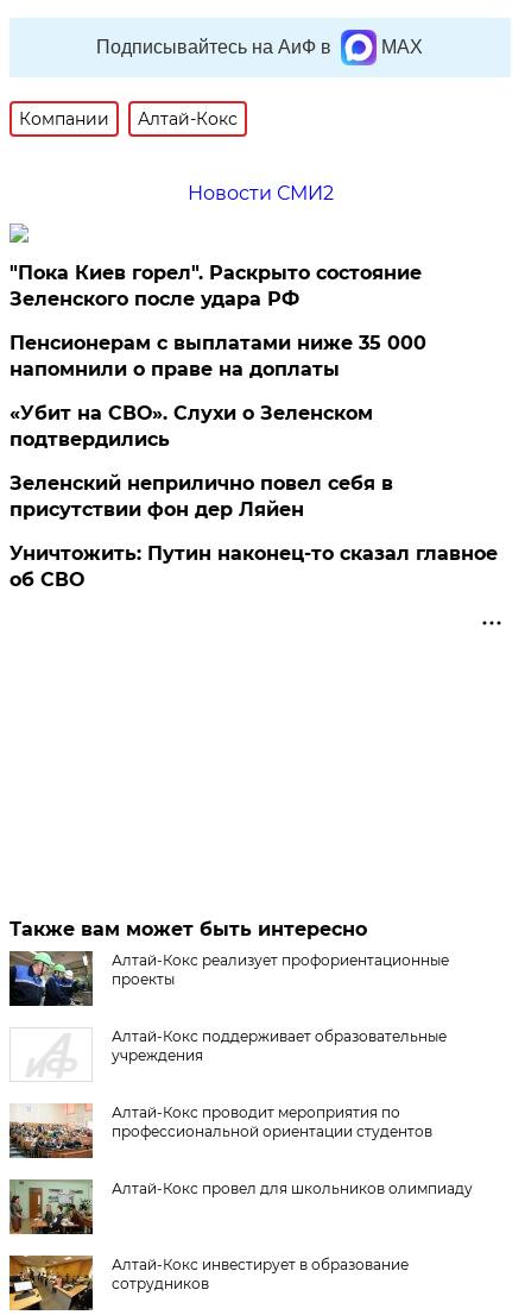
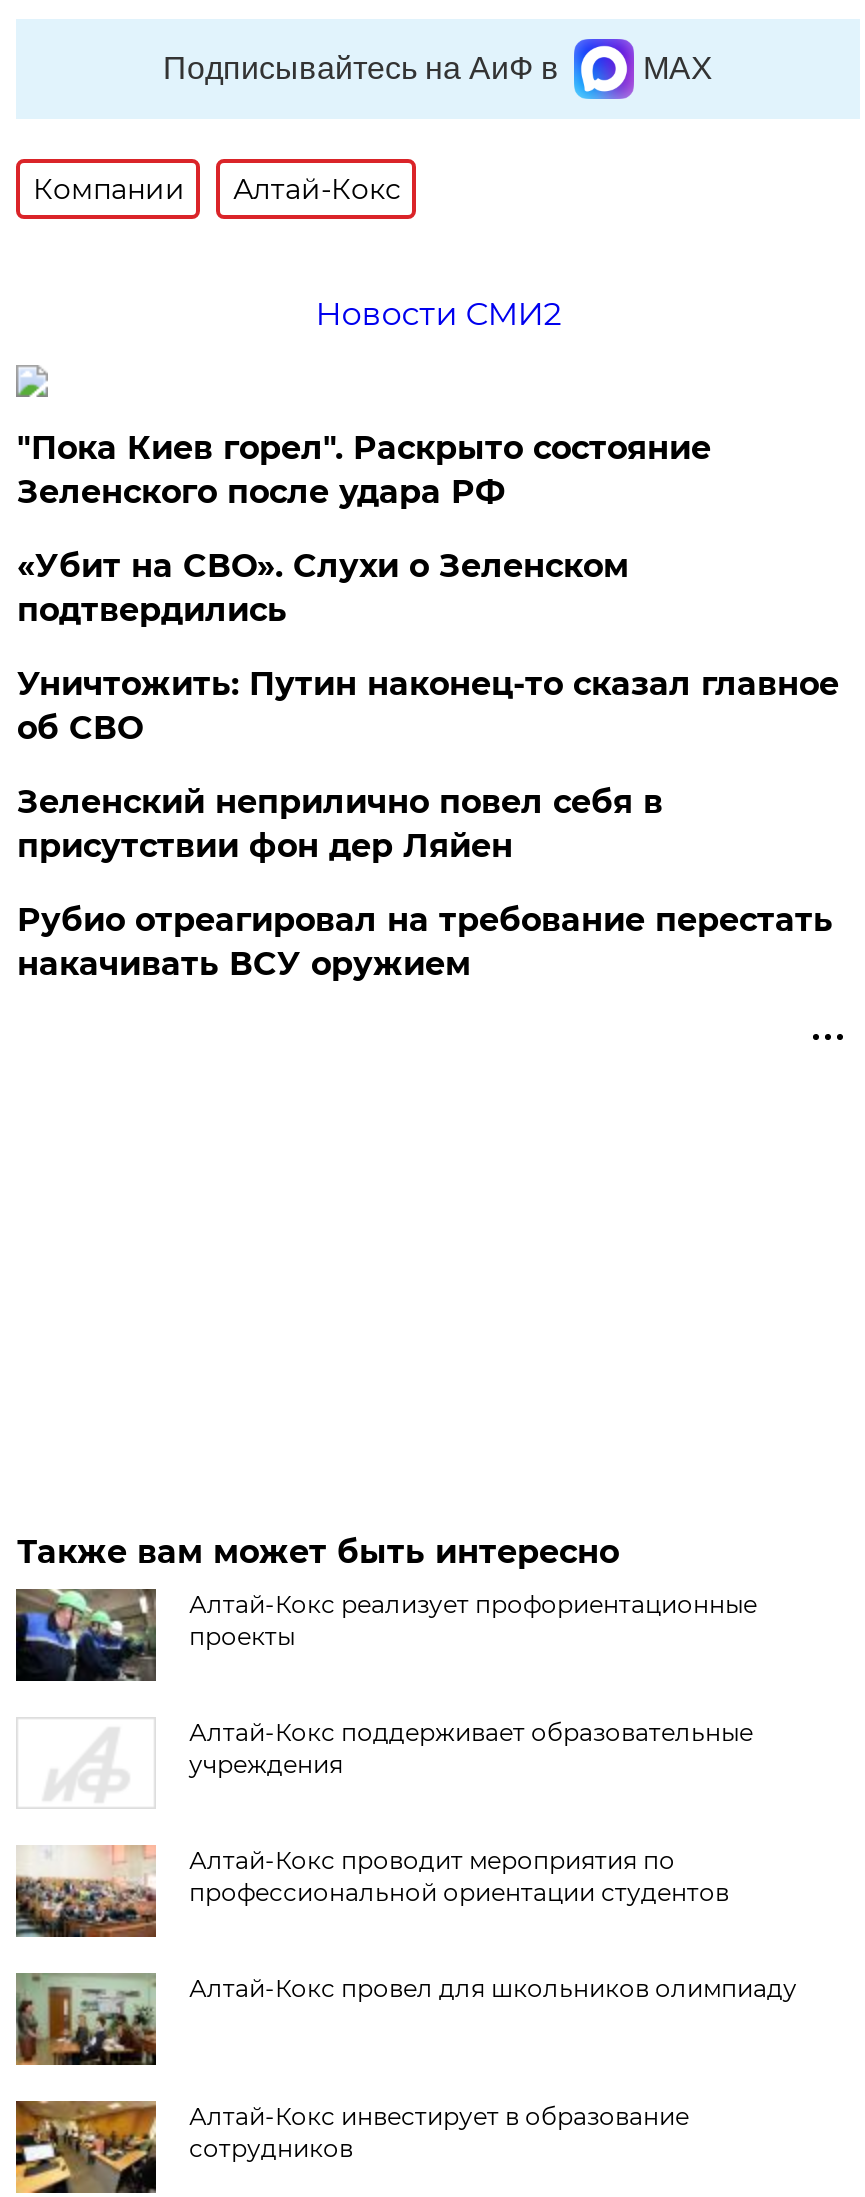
[10,332,427,380] Пенсионерам с выплатами ниже 35 000 | напомнили о праве на доплаты -> none
moved [10,402,373,451] -> [17,547,629,629]: «Убит на СВО». Слухи о Зеленском | подтвердились
none -> [17,901,833,983] Рубио отреагировал на требование перестать | накачивать ВСУ оружием
moved [10,542,498,591] -> [17,665,839,747]: Уничтожить: Путин наконец-то сказал главное | об СВО

